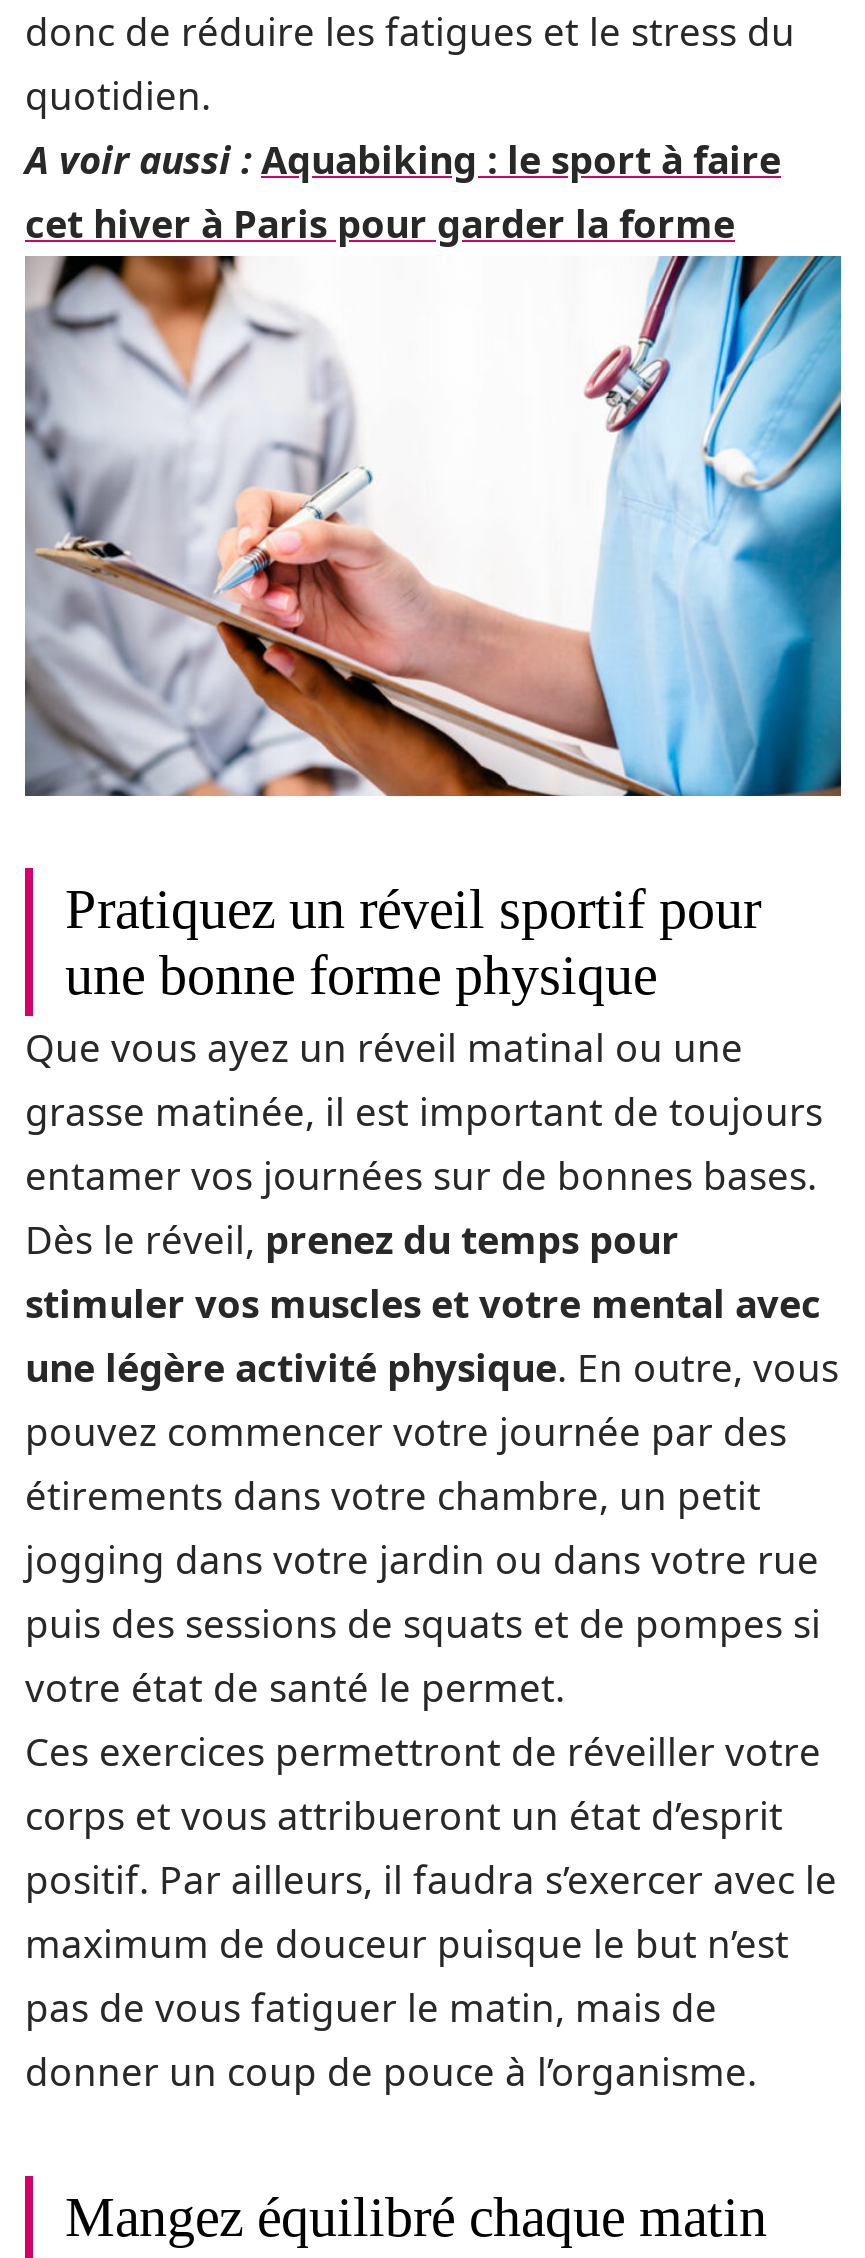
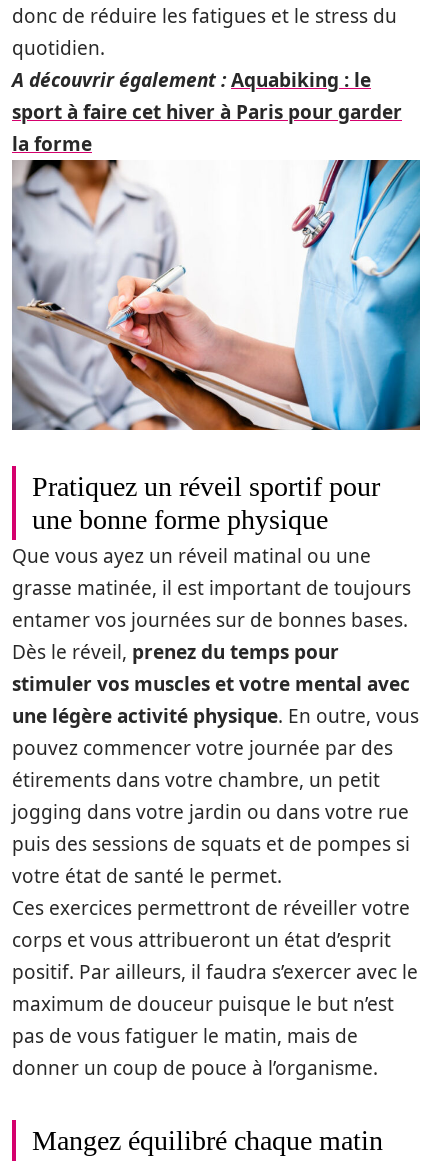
[25,134,781,250] A voir aussi : Aquabiking : le sport à faire | cet hiver à Paris pour garder la forme -> [12,67,402,157] A découvrir également : Aquabiking : le | sport à faire cet hiver à Paris pour garder | la forme

